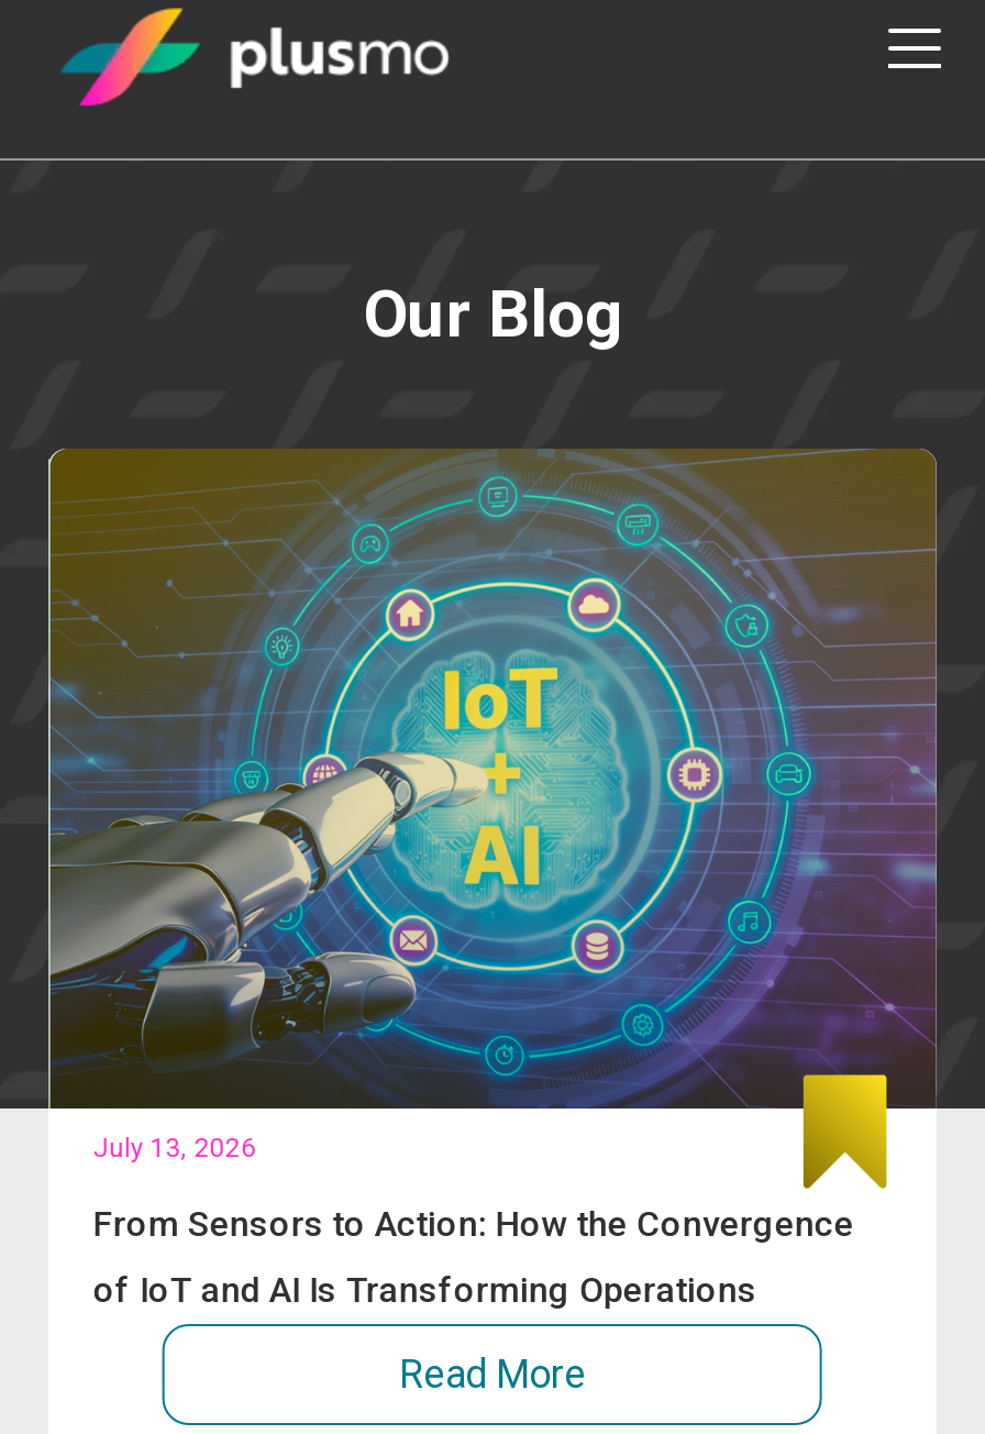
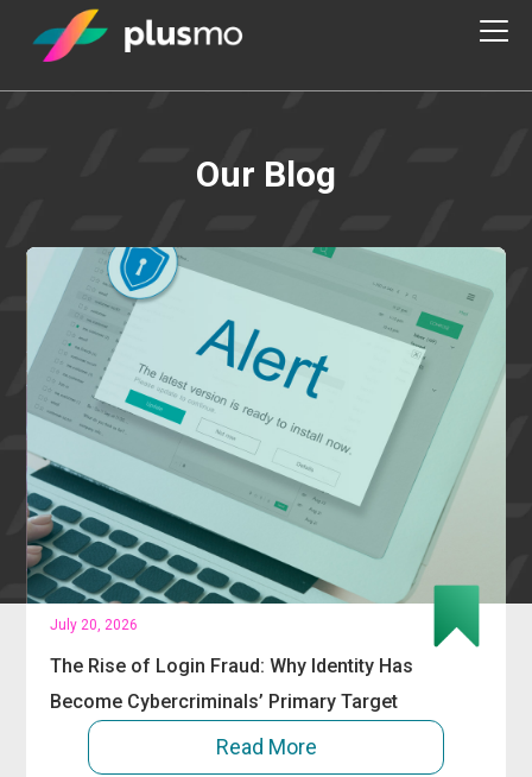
[48,449,937,1188] [image] | July 13, 2026 -> [26,246,507,646] [image] | July 20, 2026
[93,1203,854,1245] From Sensors to Action: How the Convergence -> [50,655,414,677] The Rise of Login Fraud: Why Identity Has
[93,1269,757,1311] of IoT and AI Is Transforming Operations -> [50,690,398,713] Become Cybercriminals’ Primary Target

